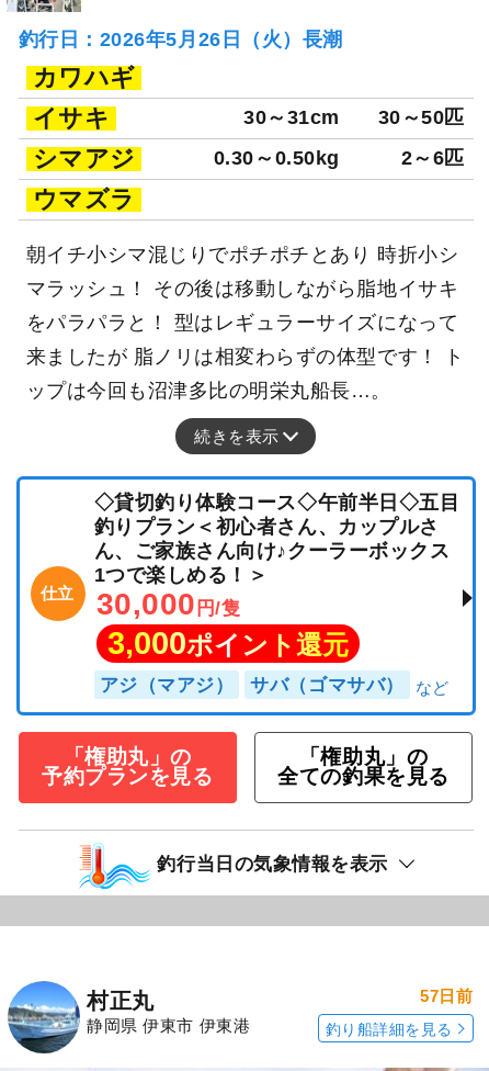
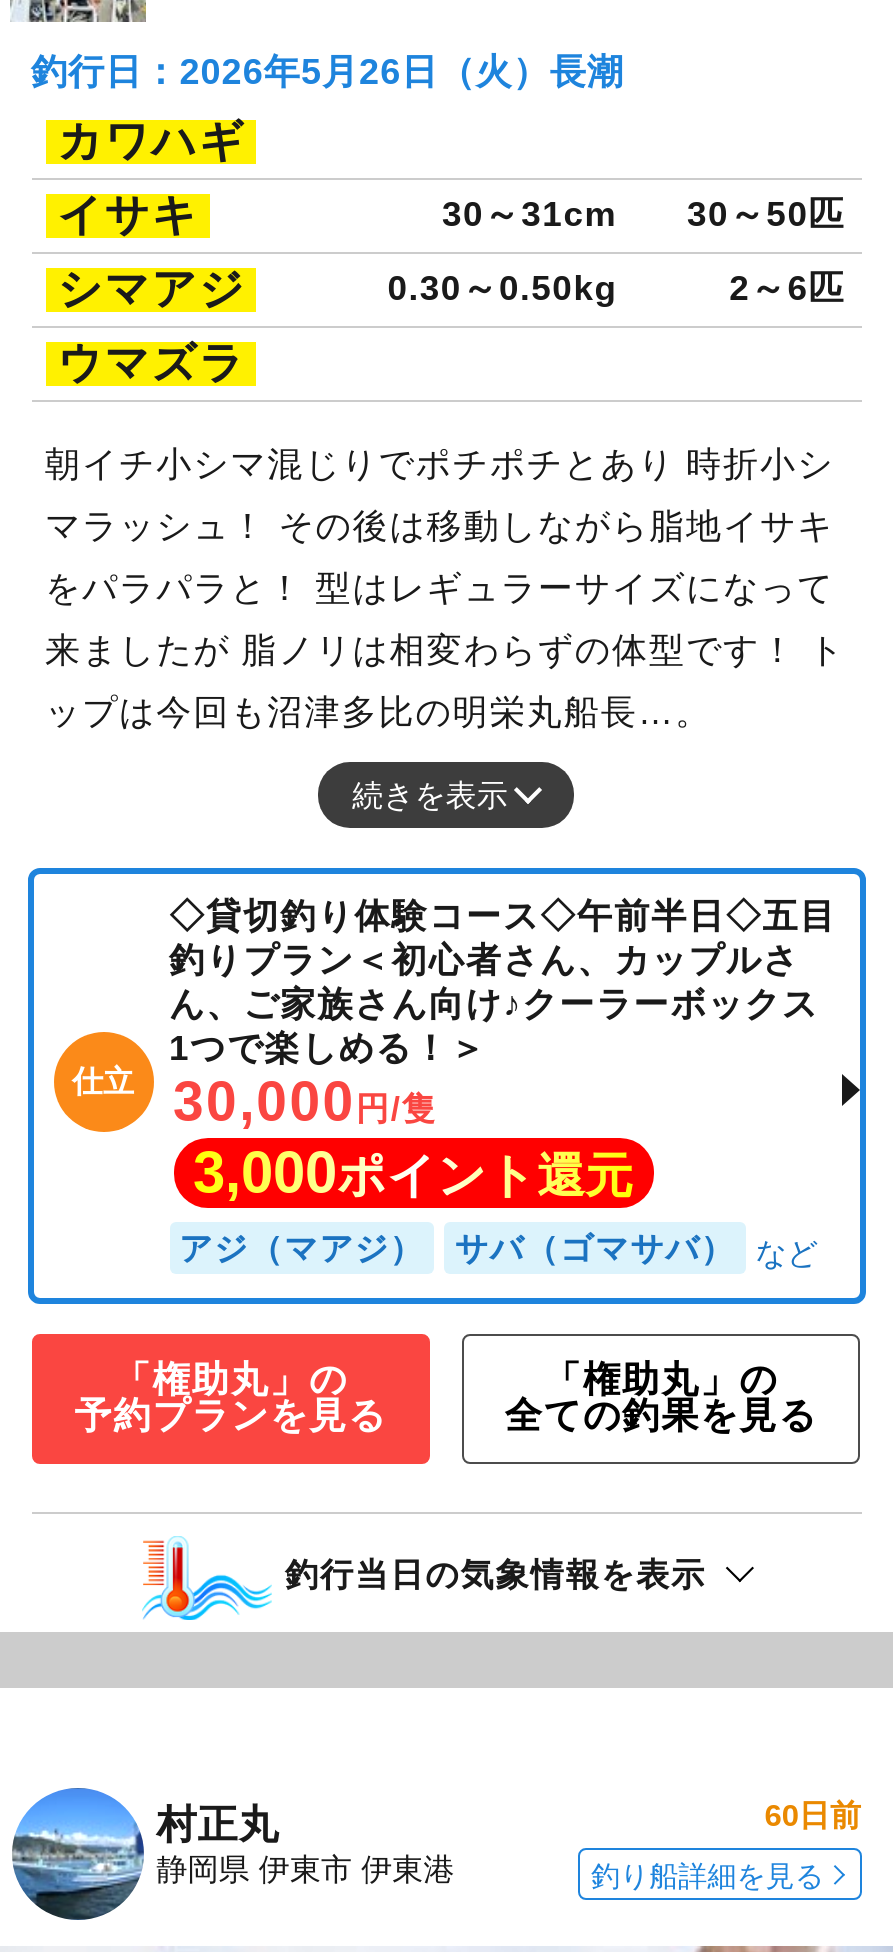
[420,987,473,1005] 57日前 -> [765,1798,861,1832] 60日前

